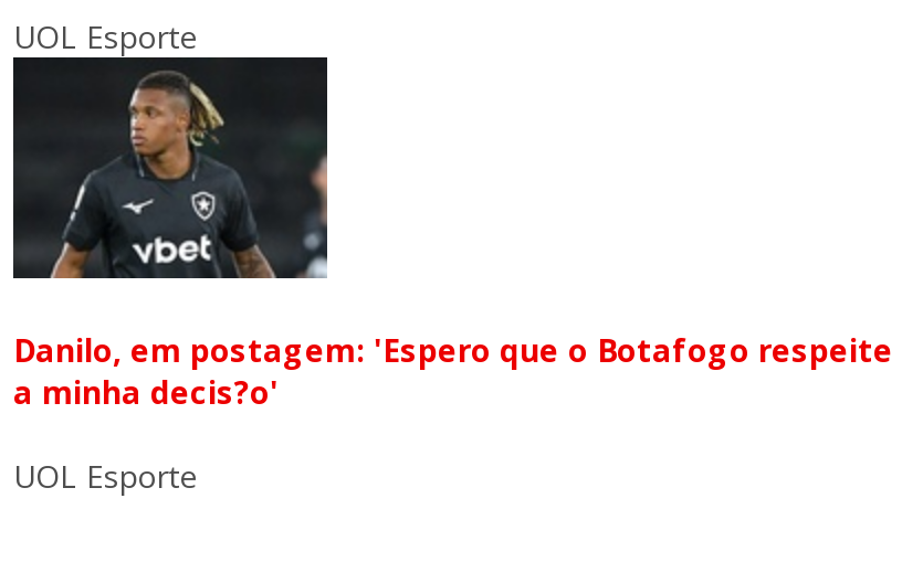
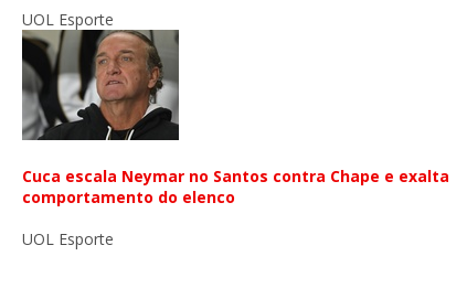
[11,55,893,413] [image] | Danilo, em postagem: 'Espero que o Botafogo respeite | a minha decis?o' -> [21,29,449,207] [image] | Cuca escala Neymar no Santos contra Chape e exalta | comportamento do elenco

